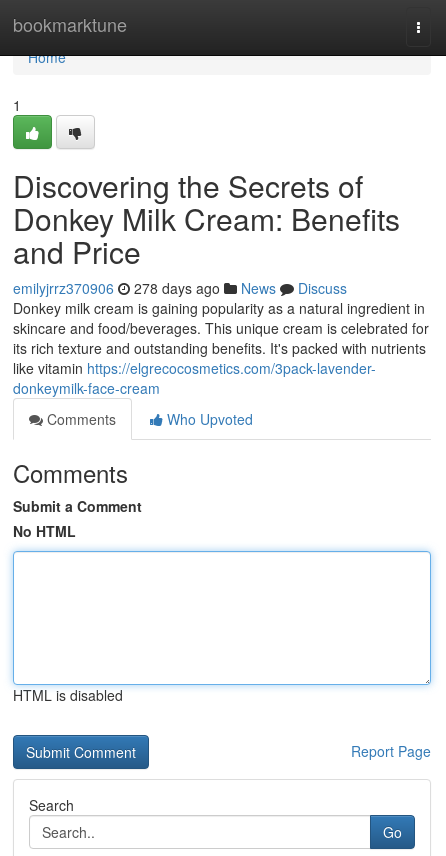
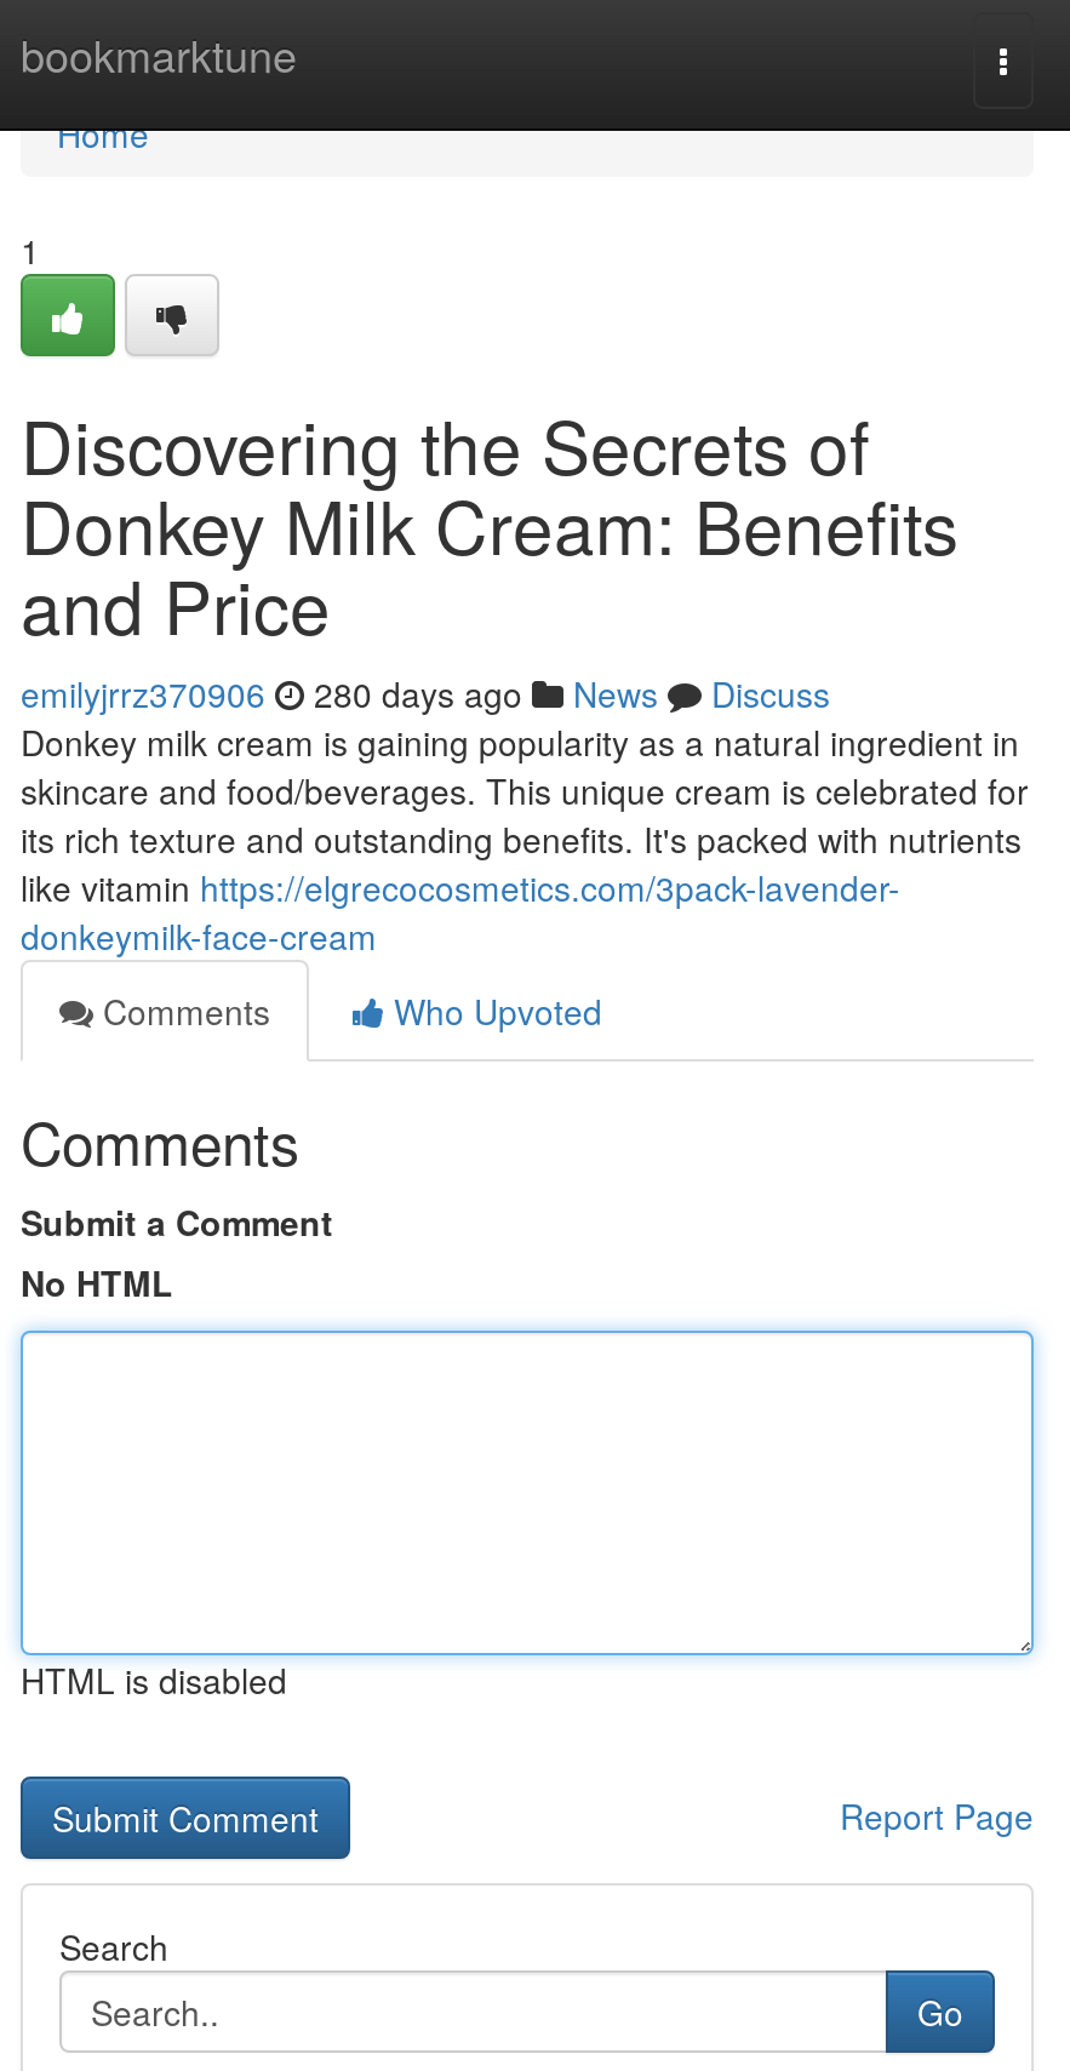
[13,278,347,298] emilyjrrz370906 278 days ago News Discuss -> [21,669,830,717] emilyjrrz370906 280 days ago News Discuss

